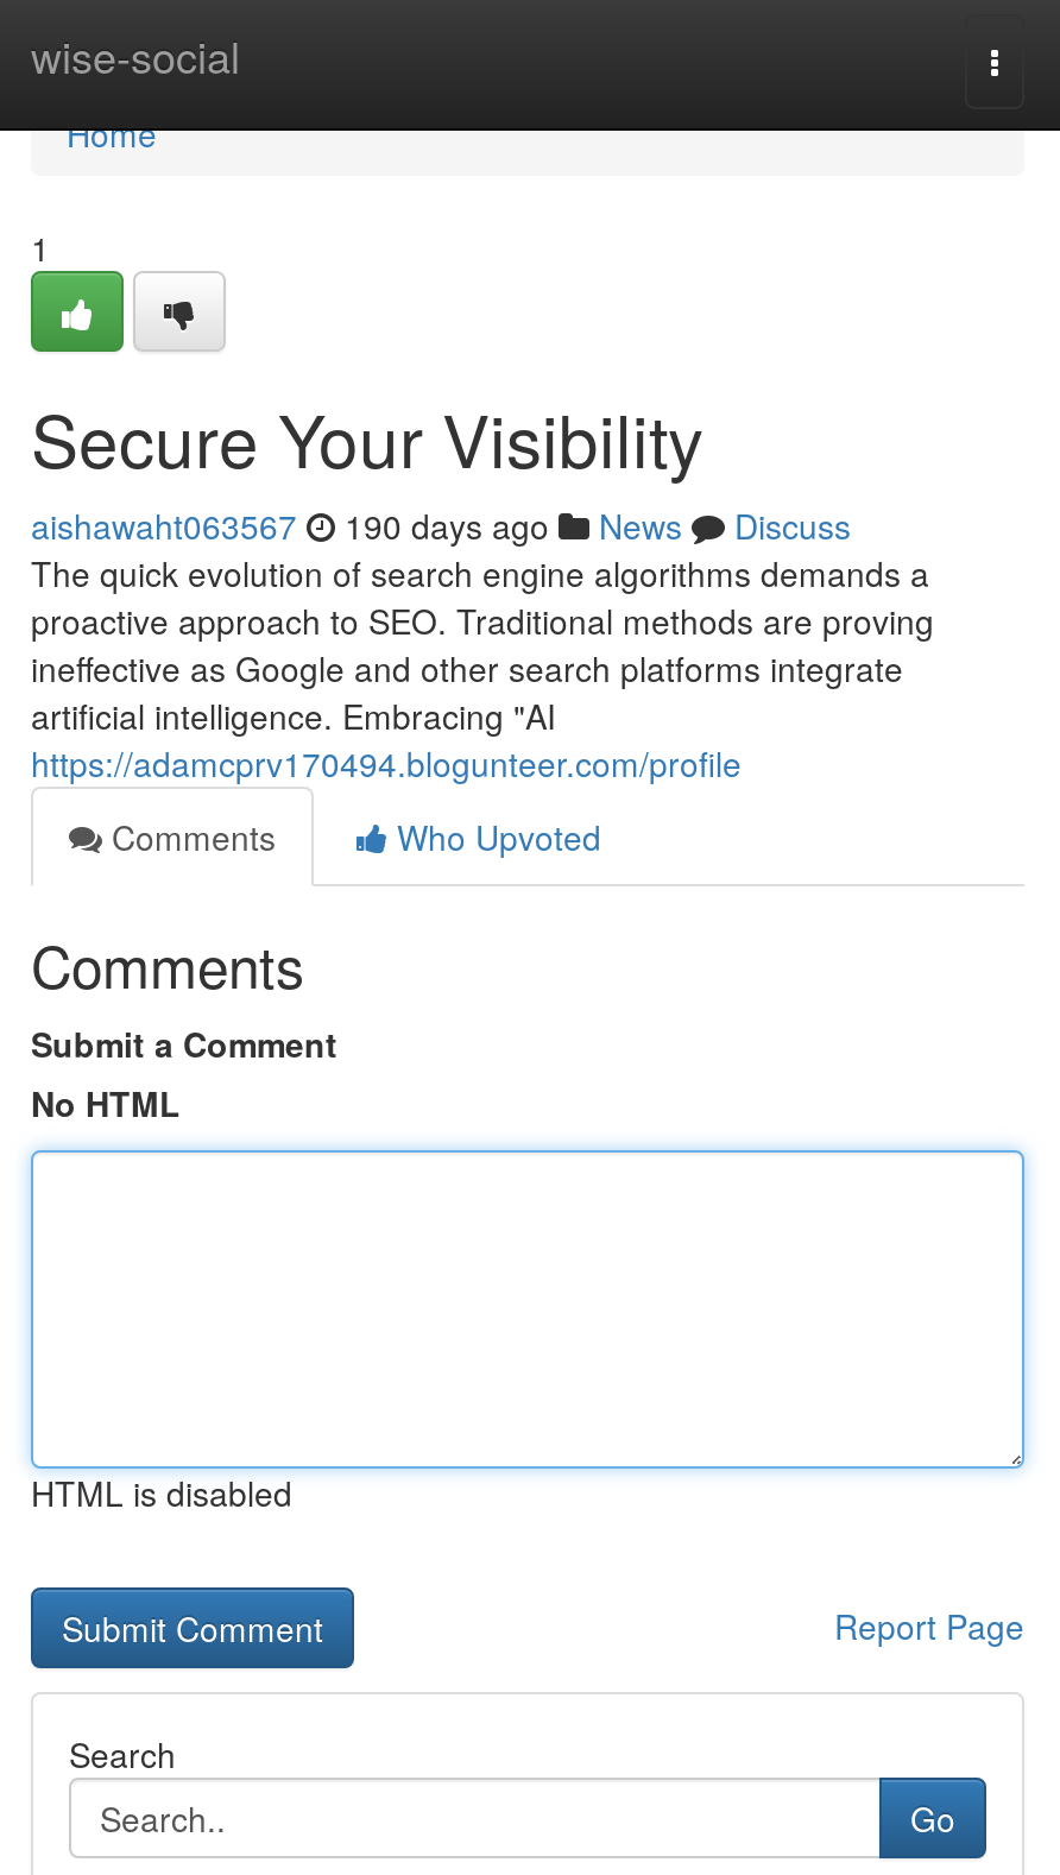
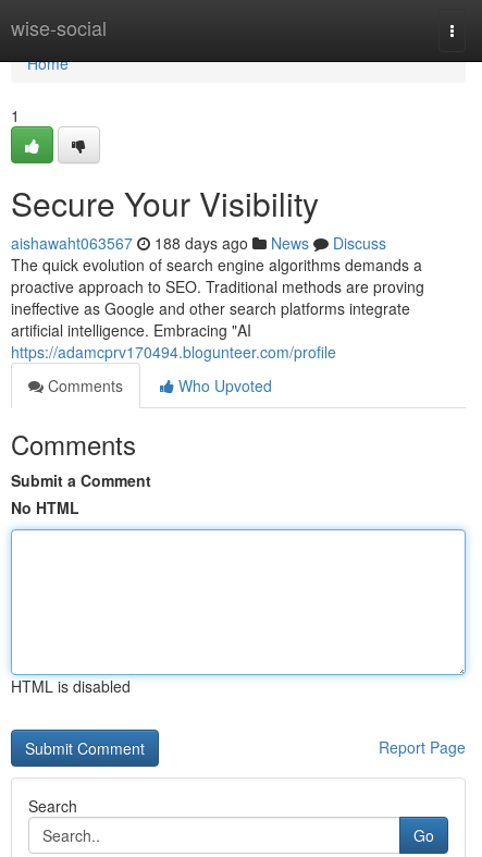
[31,501,851,549] aishawaht063567 190 days ago News Discuss -> [11,232,386,254] aishawaht063567 188 days ago News Discuss

